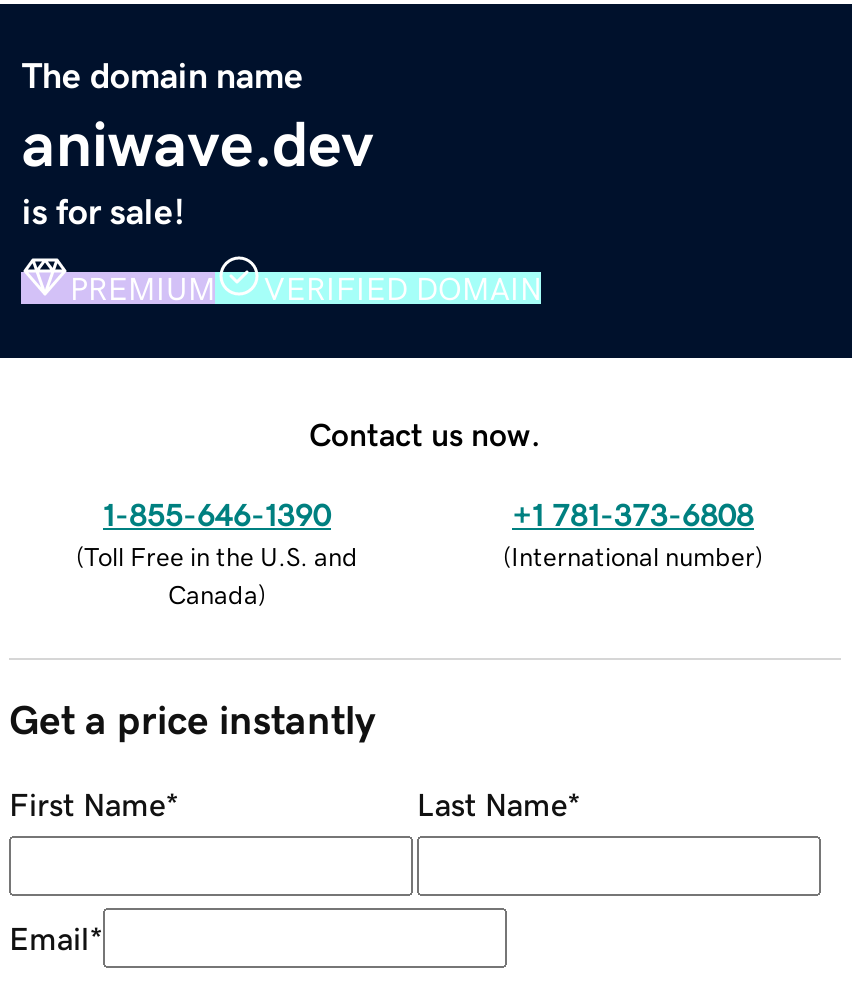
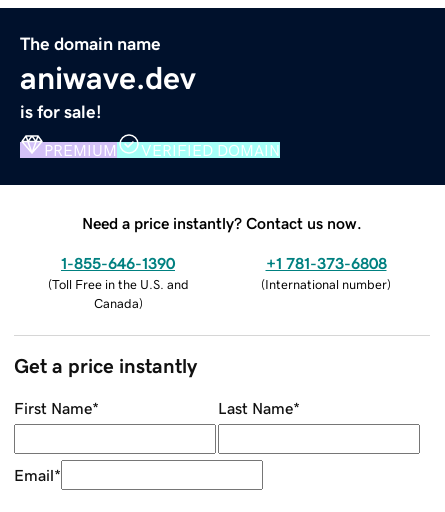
[309,417,541,449] Contact us now. -> [82,215,362,231] Need a price instantly? Contact us now.

